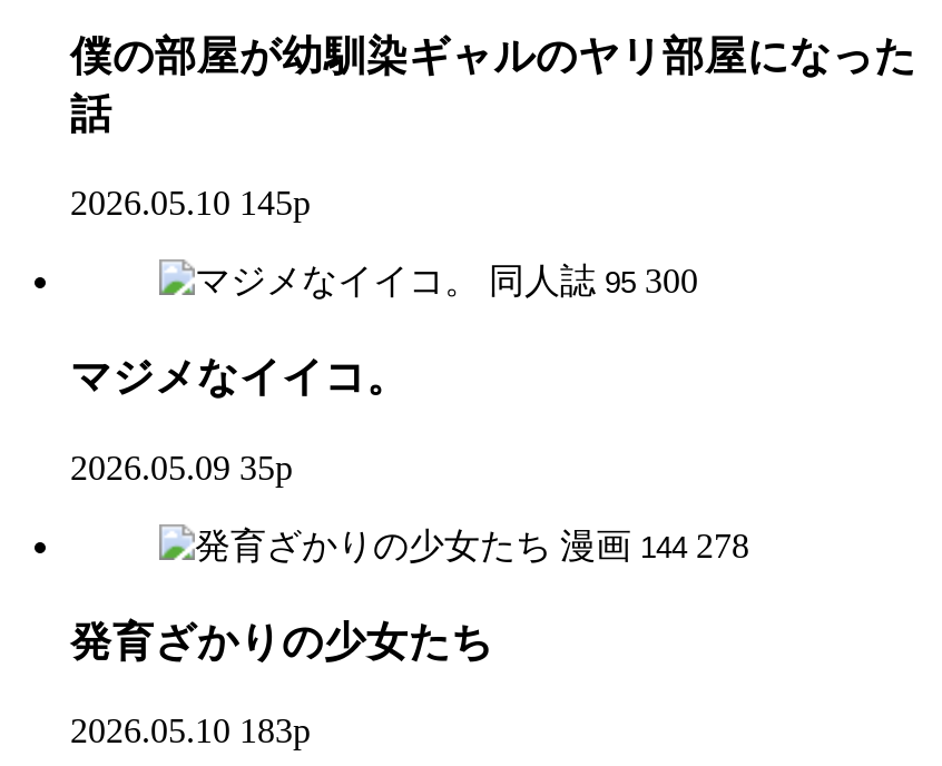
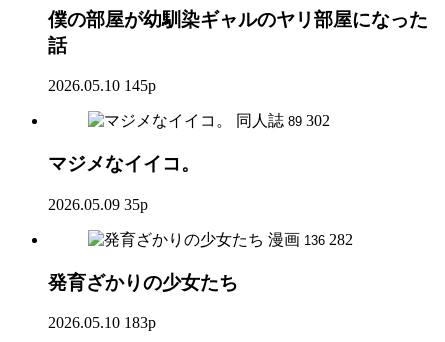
[489,263,698,300] 同人誌 95 300 -> [236,112,330,129] 同人誌 89 302
[560,526,749,564] 漫画 144 278 -> [268,231,353,248] 漫画 136 282

